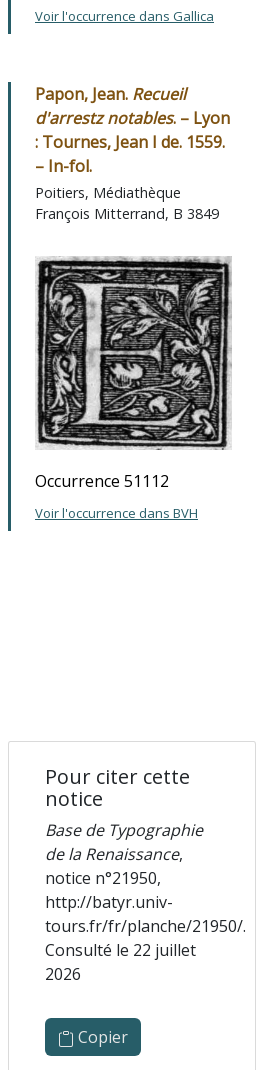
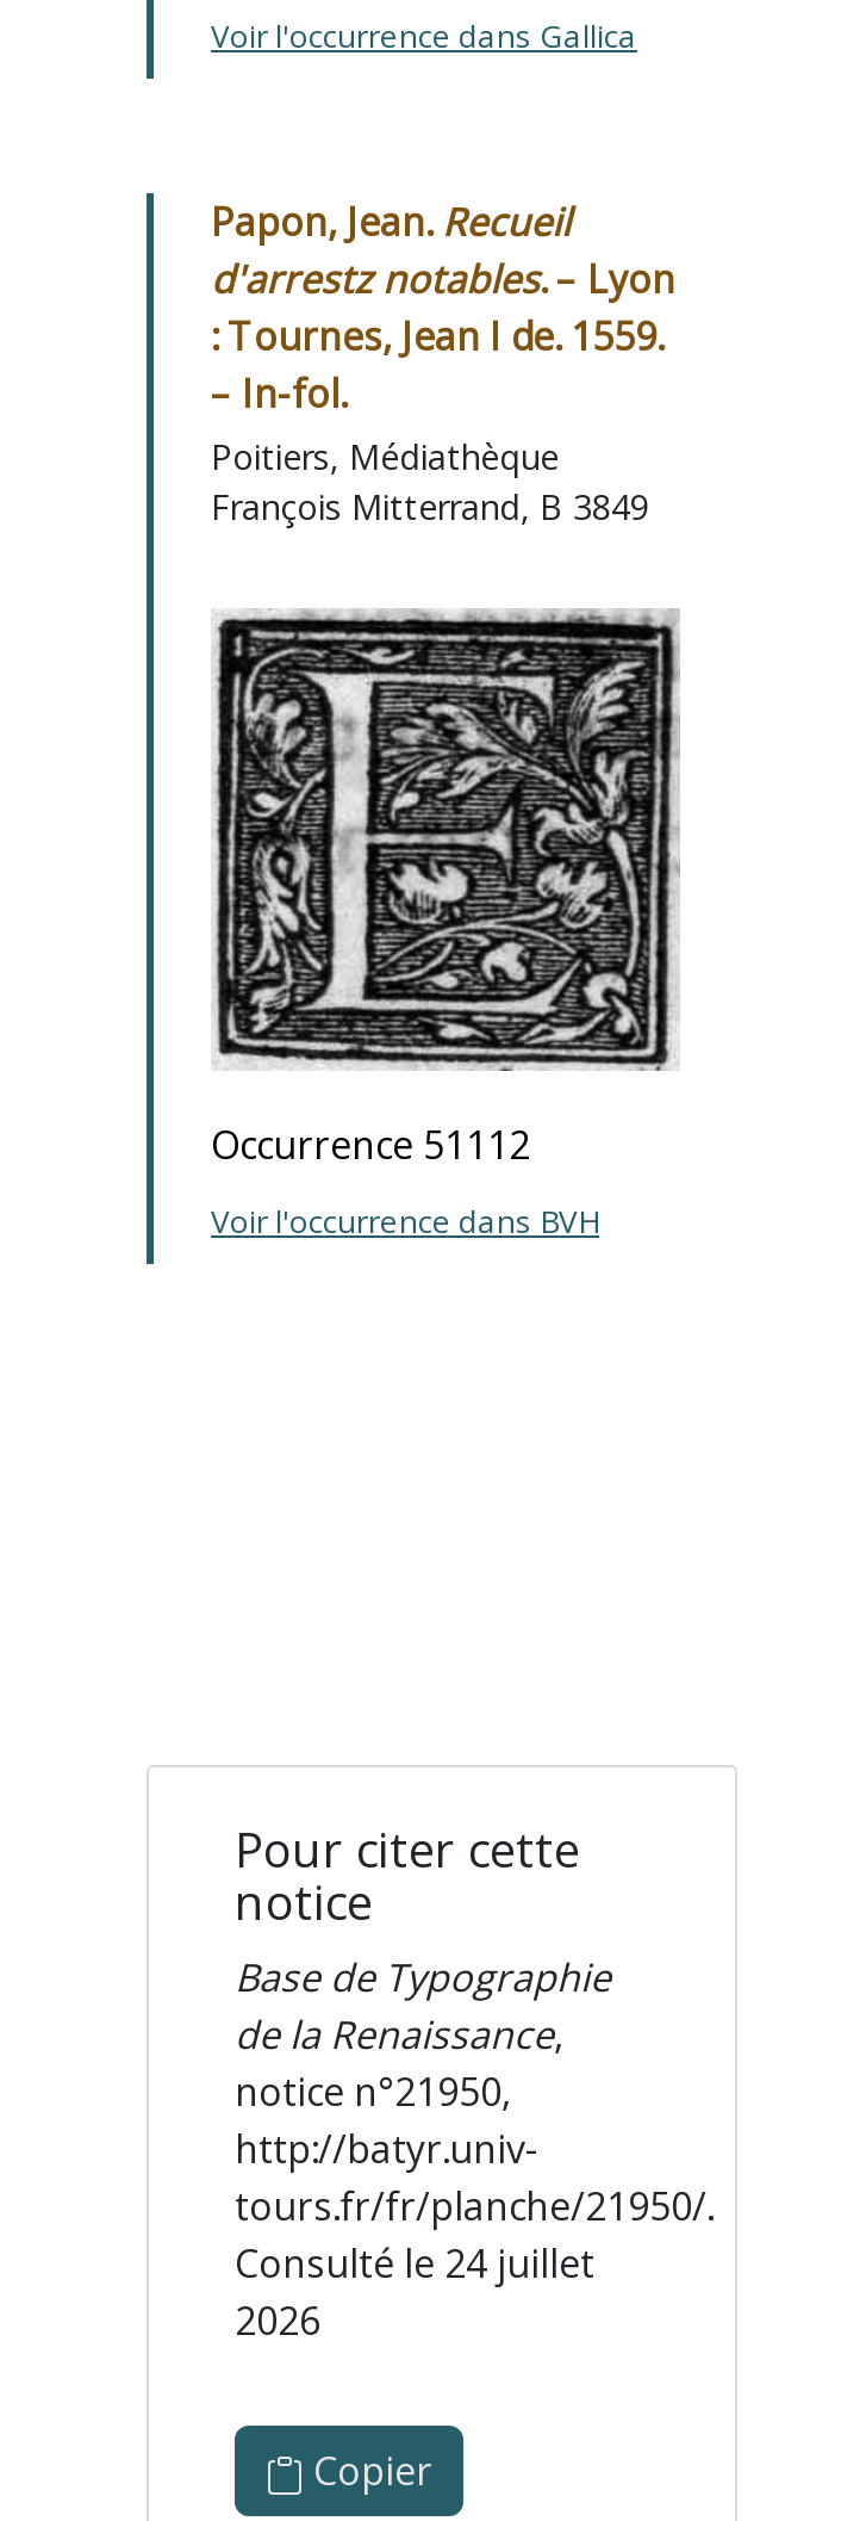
[45,939,196,961] Consulté le 22 juillet -> [235,2238,594,2290] Consulté le 24 juillet

